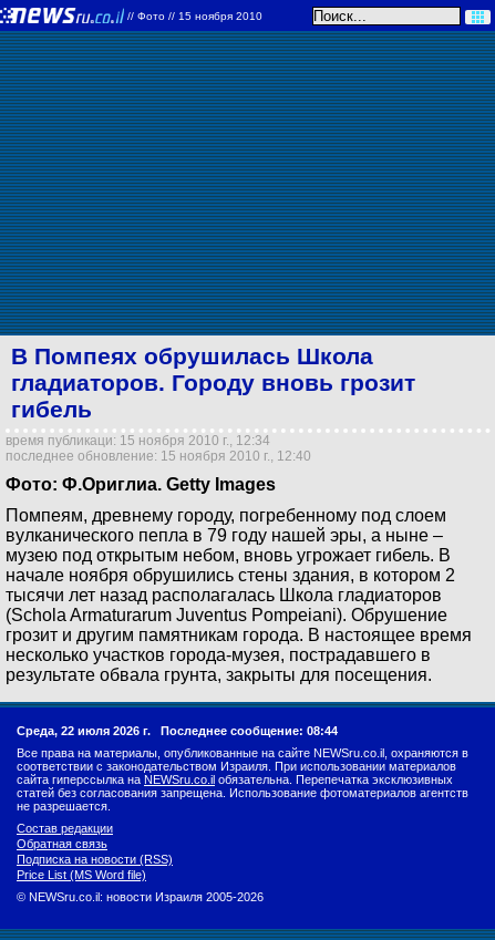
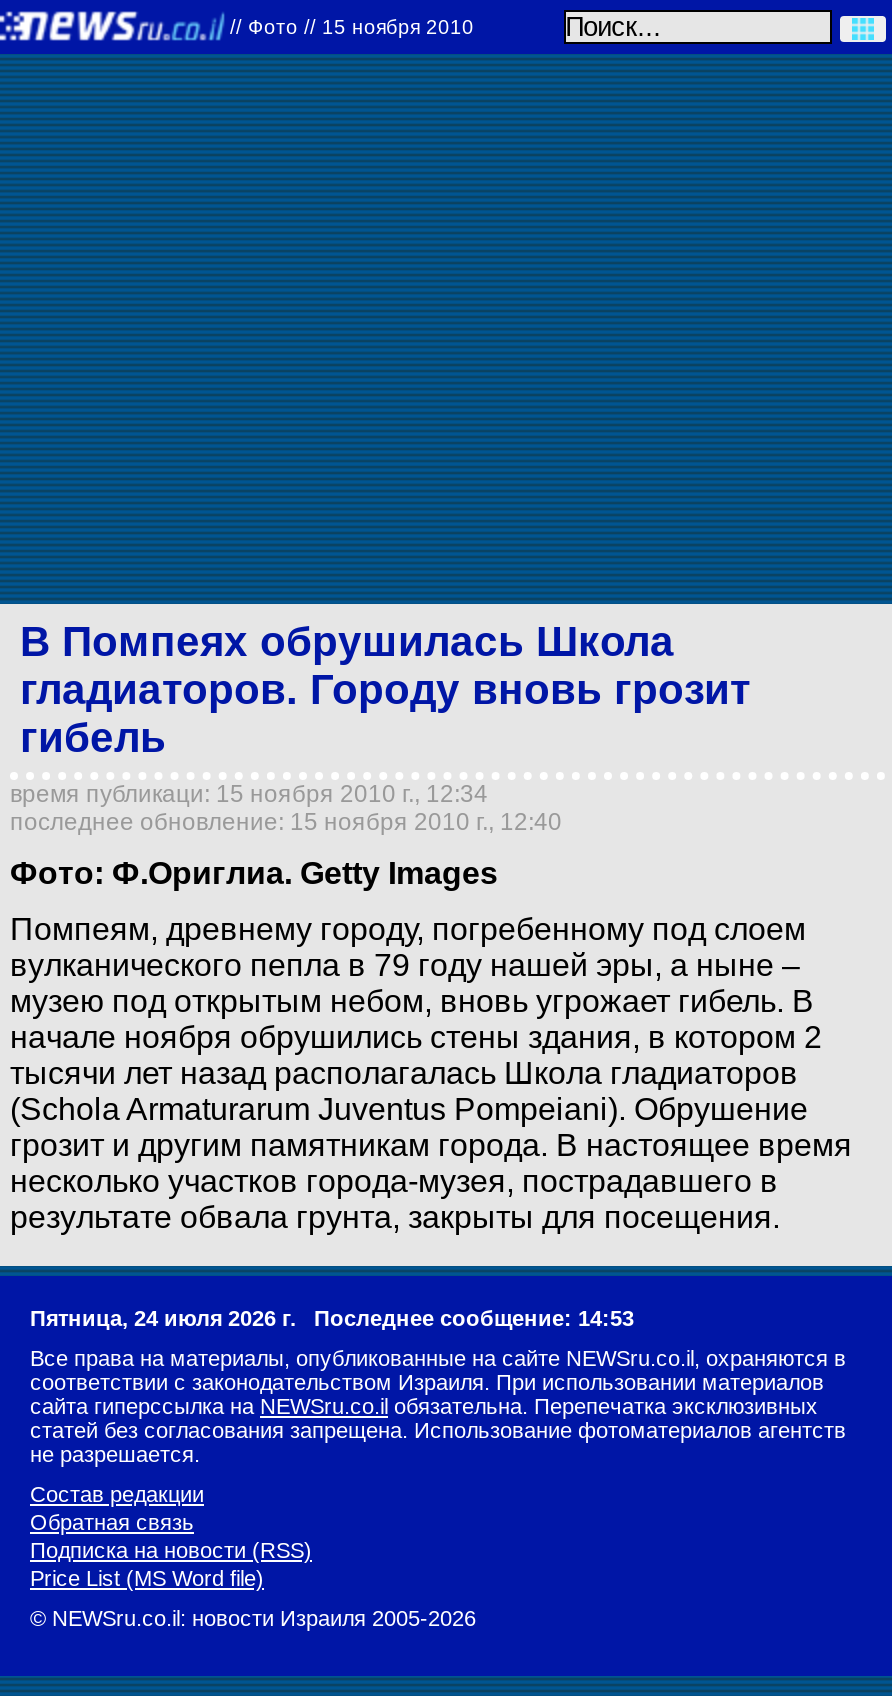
[17,724,338,737] Среда, 22 июля 2026 г. Последнее сообщение: 08:44 -> [30,1306,634,1330] Пятница, 24 июля 2026 г. Последнее сообщение: 14:53

